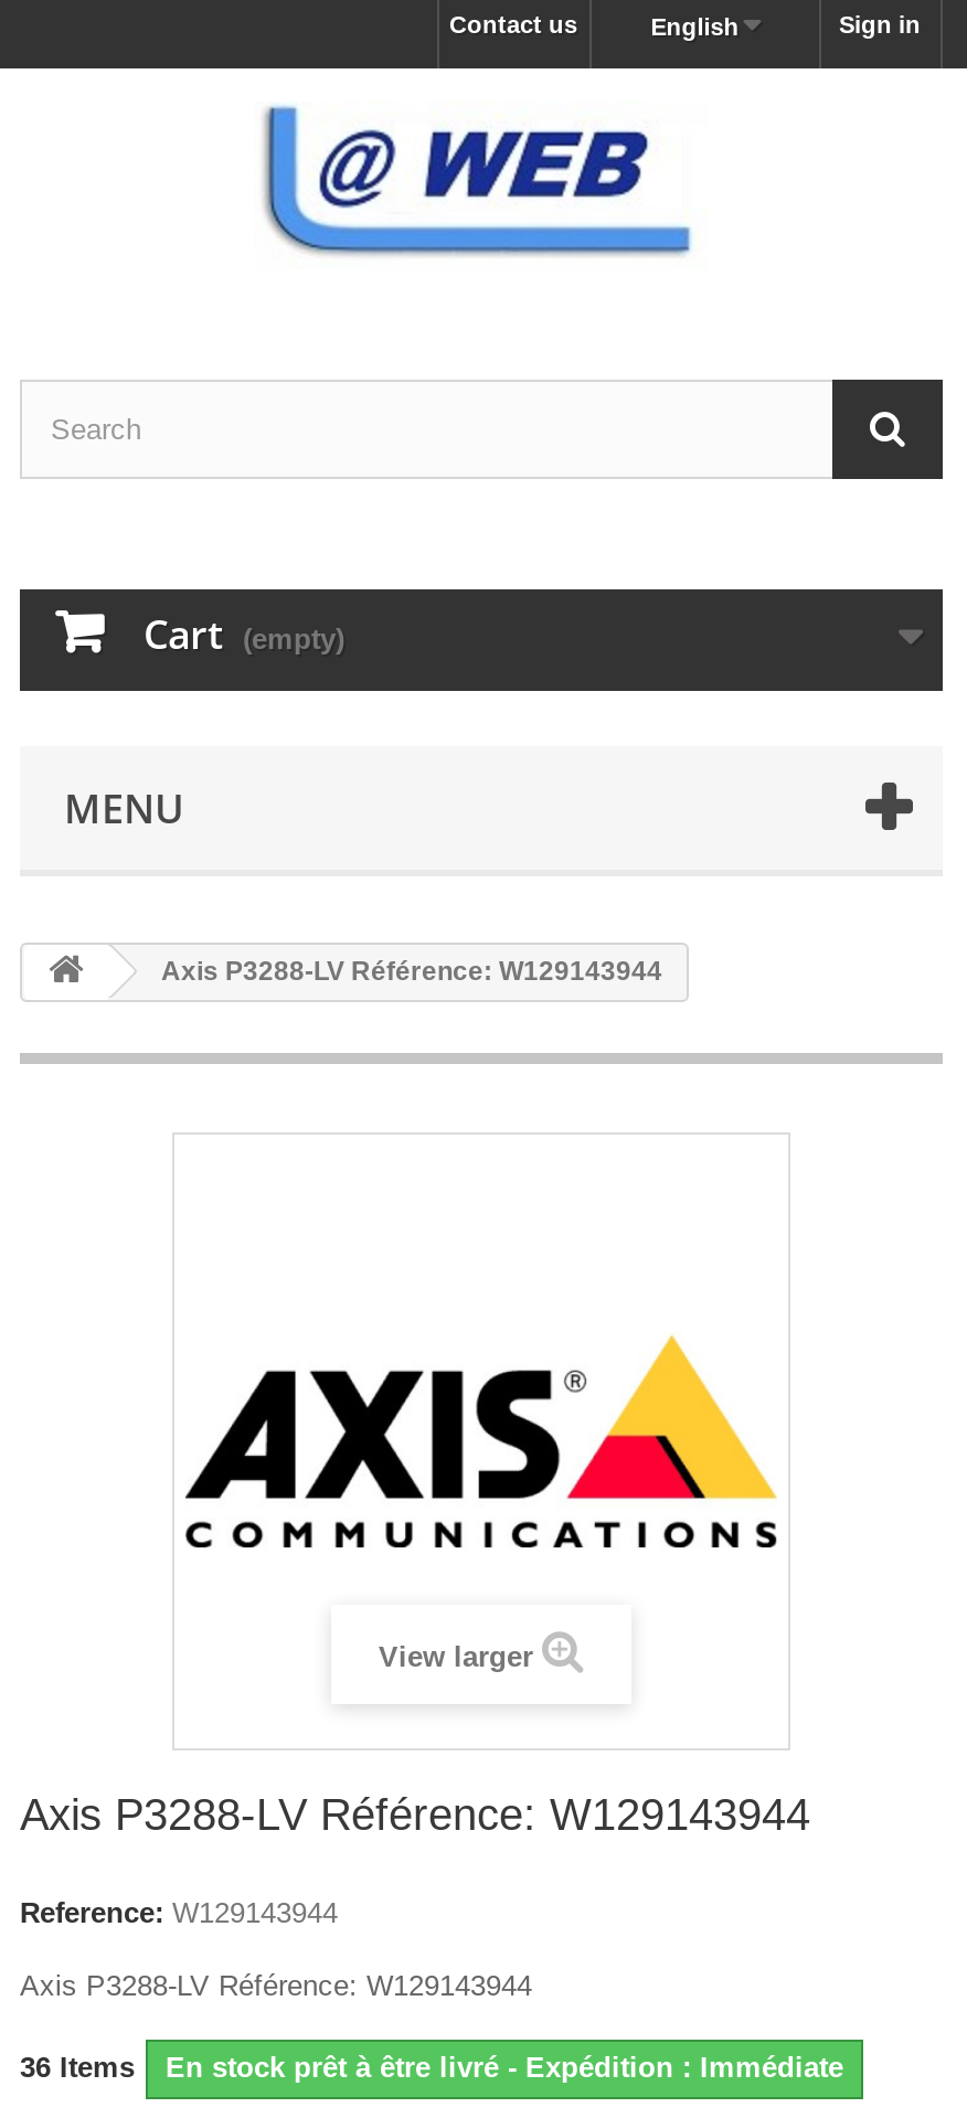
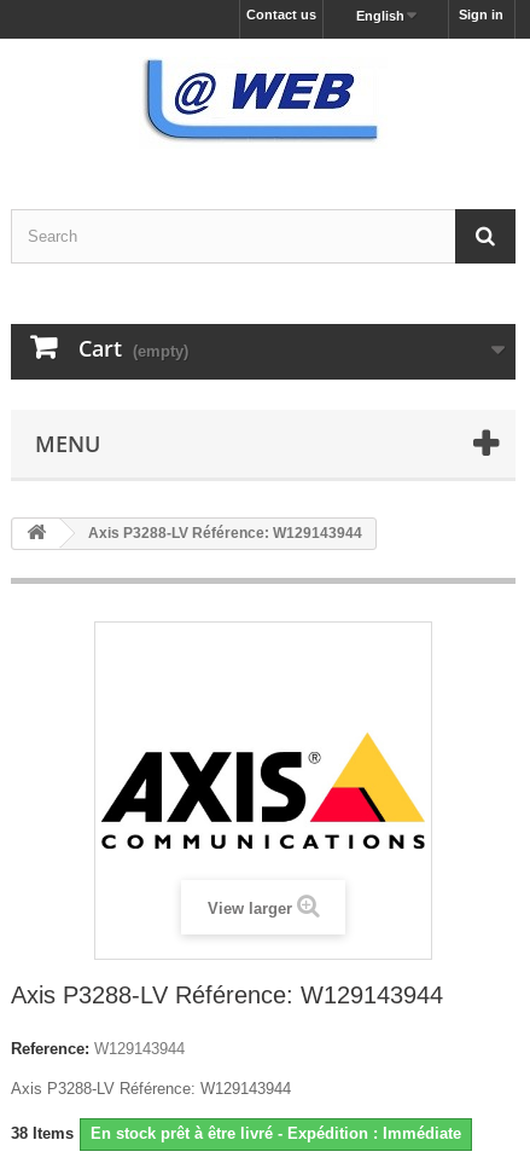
[20,2051,843,2084] 36 Items En stock prêt à être livré - Expédition : Immédiate -> [11,1124,461,1142] 38 Items En stock prêt à être livré - Expédition : Immédiate

